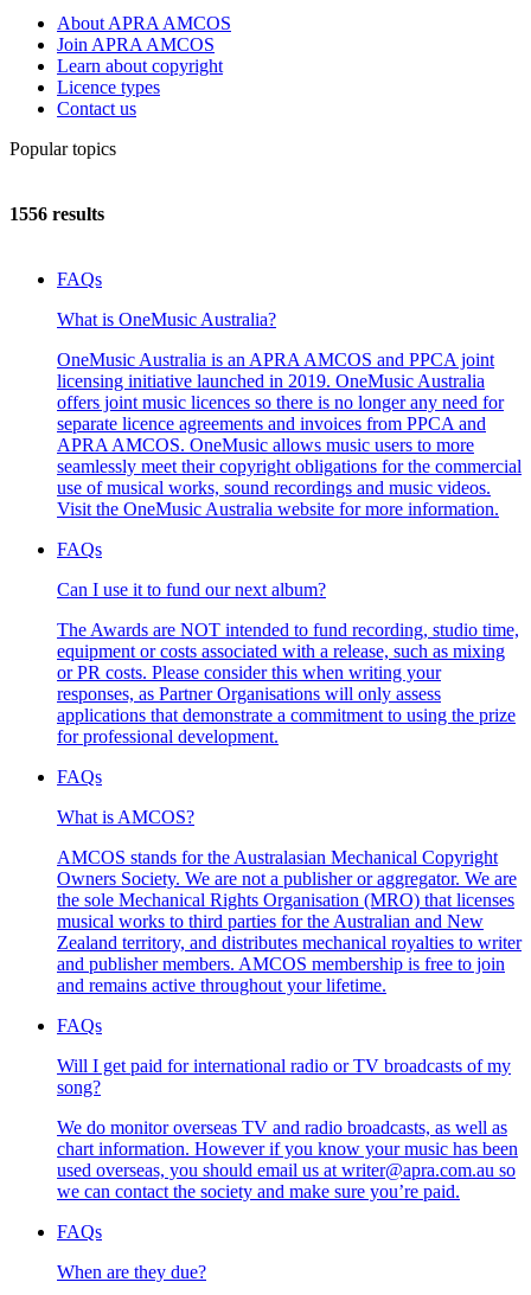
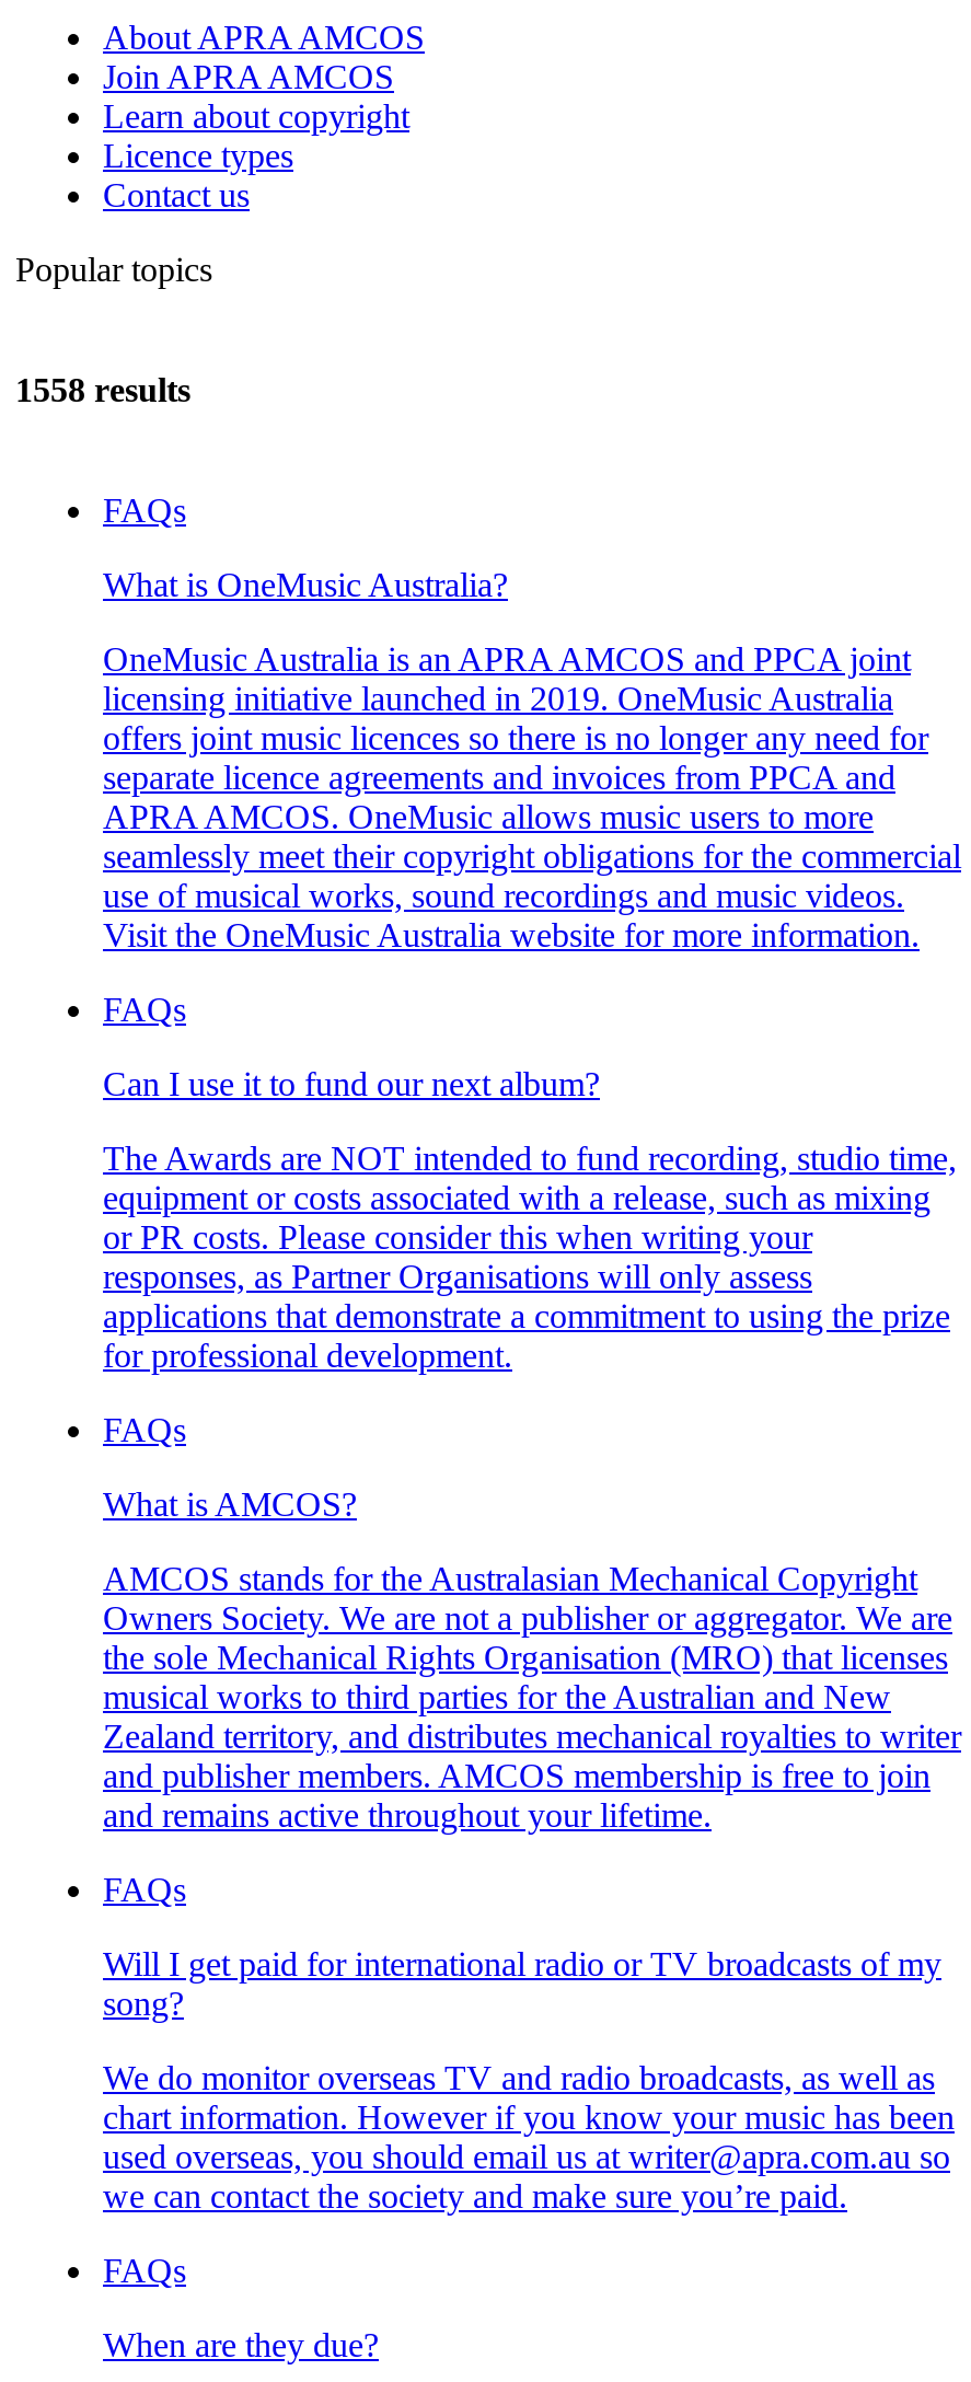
[9,204,104,224] 1556 results -> [15,372,190,409] 1558 results

